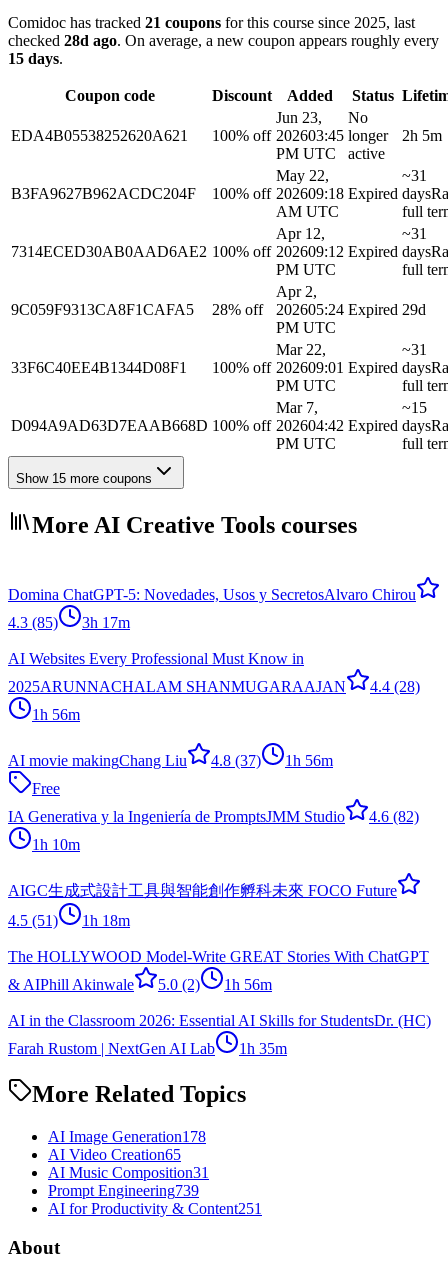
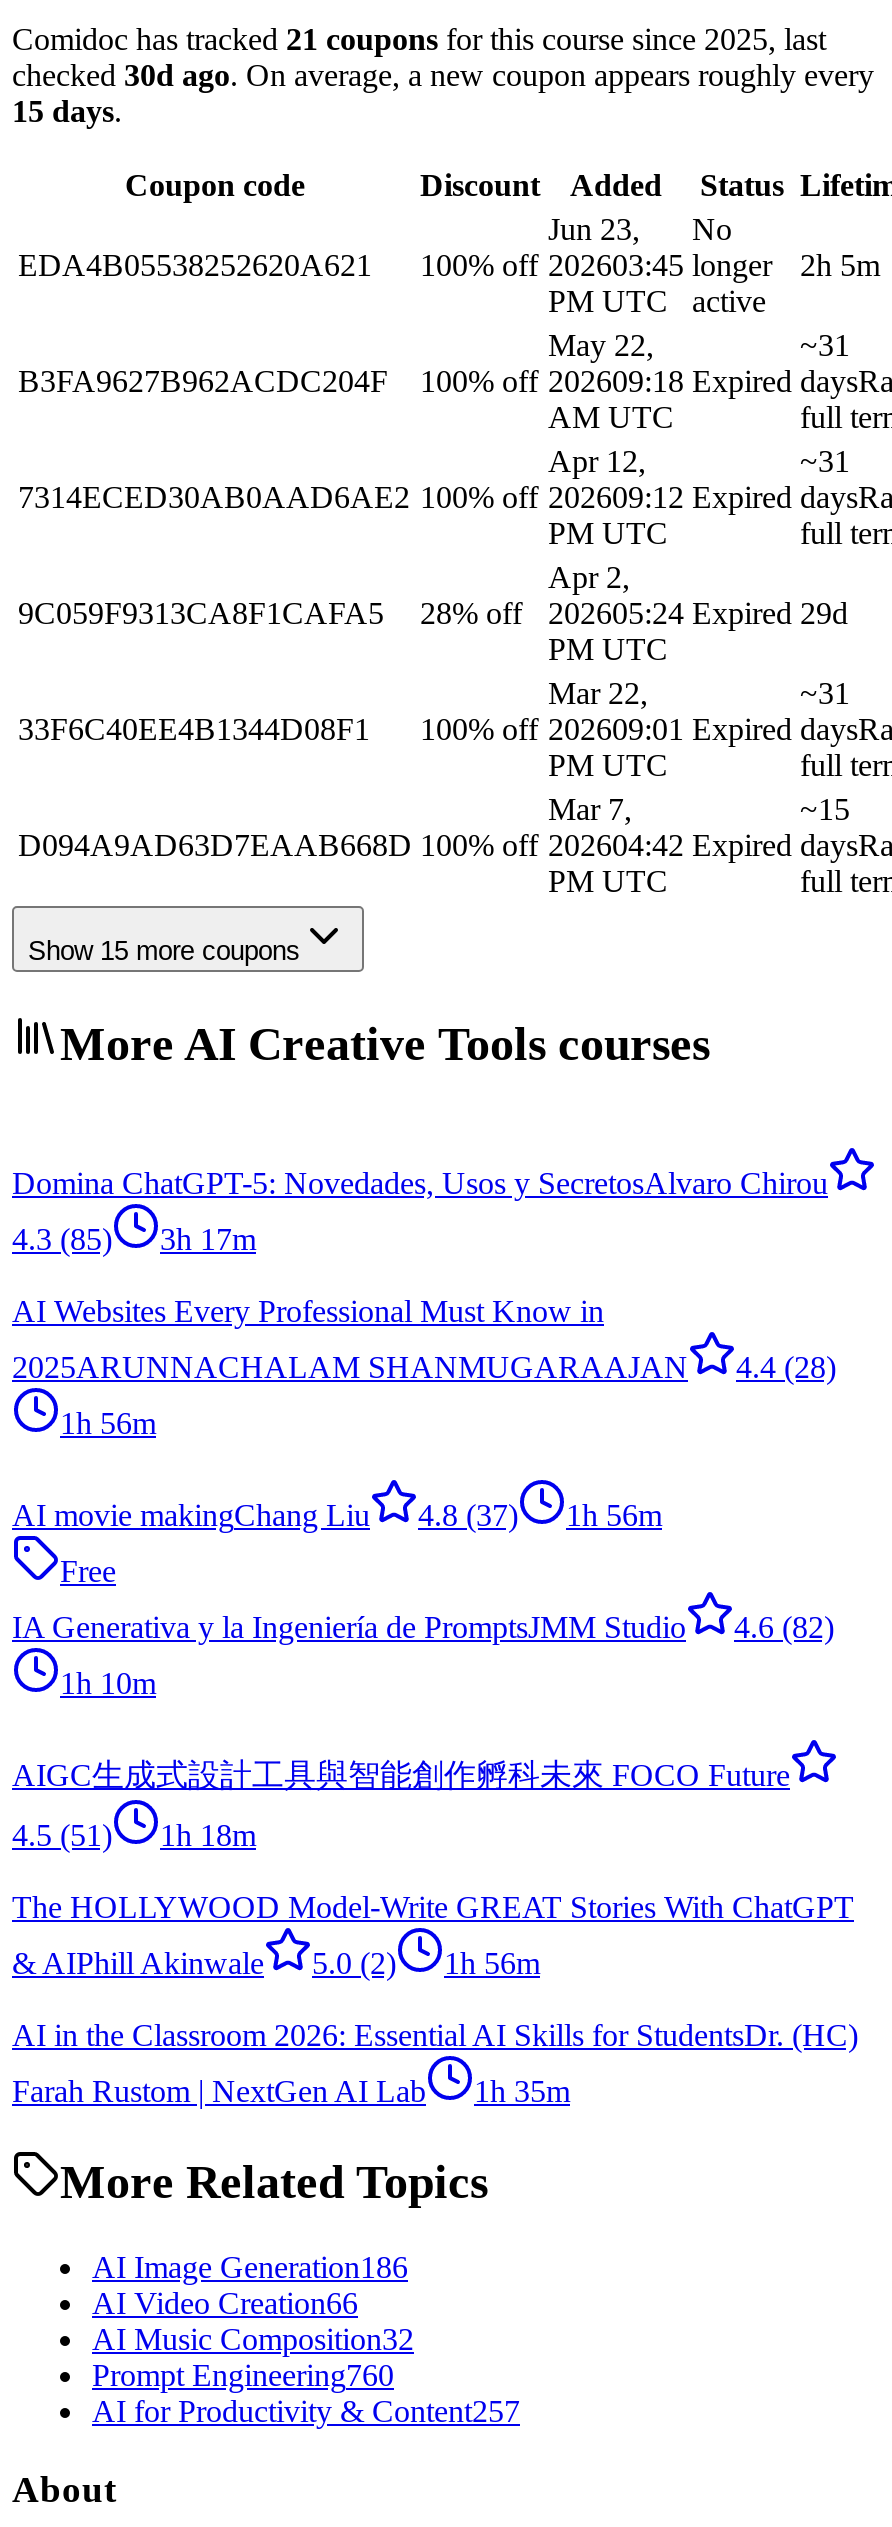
[8,32,439,49] checked 28d ago. On average, a new coupon appears roughly every -> [12,57,874,91] checked 30d ago. On average, a new coupon appears roughly every
[48,1128,206,1145] AI Image Generation178 -> [92,2250,408,2284] AI Image Generation186
[48,1146,181,1163] AI Video Creation65 -> [92,2286,358,2320] AI Video Creation66
[48,1164,209,1181] AI Music Composition31 -> [92,2322,414,2356] AI Music Composition32
[48,1182,199,1199] Prompt Engineering739 -> [92,2358,394,2392] Prompt Engineering760
[48,1200,262,1217] AI for Productivity & Content251 -> [92,2394,520,2428] AI for Productivity & Content257

